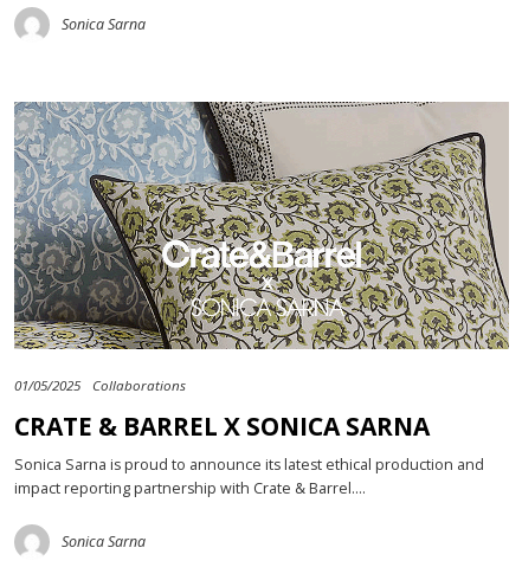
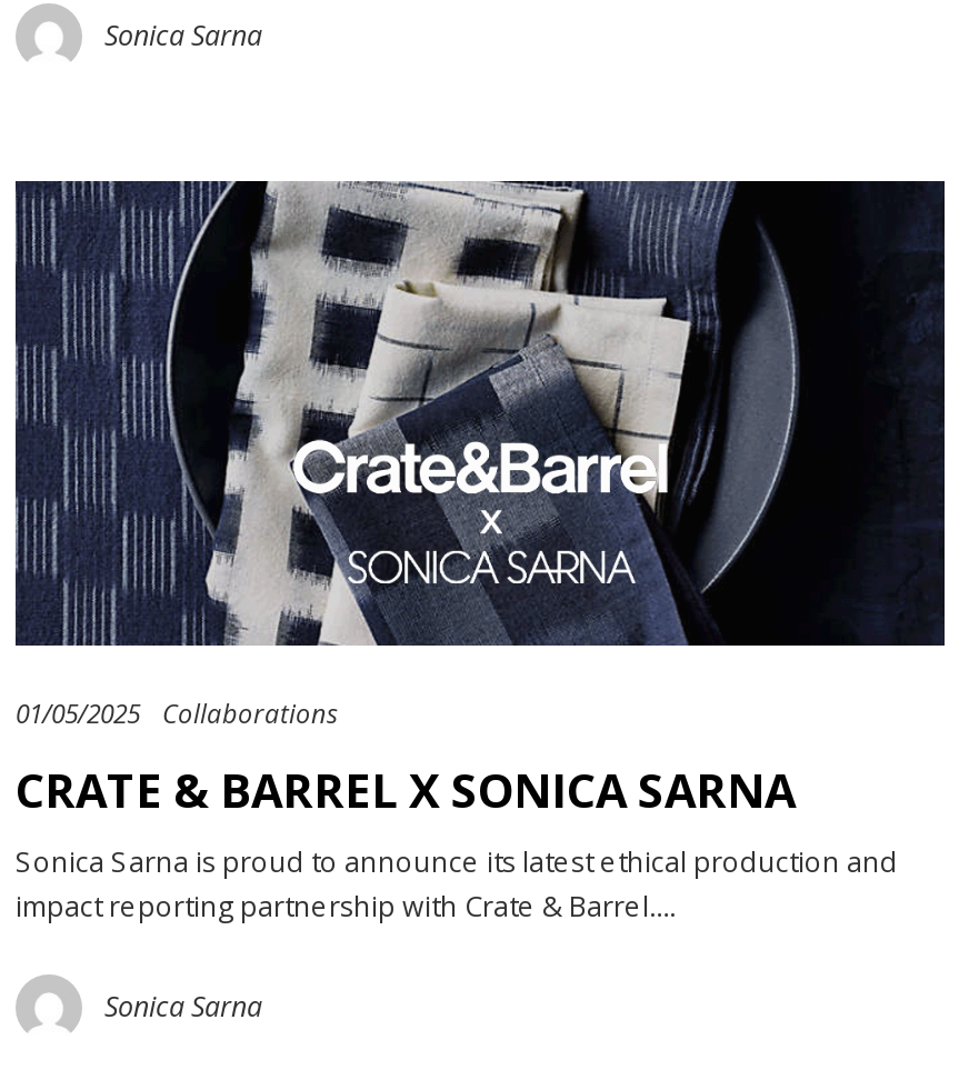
[13,101,510,350] [image] -> [13,179,947,648] [image]

